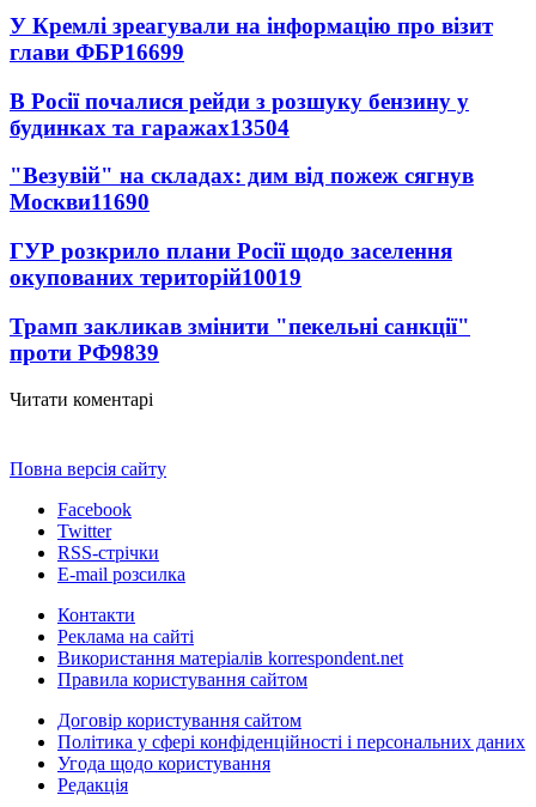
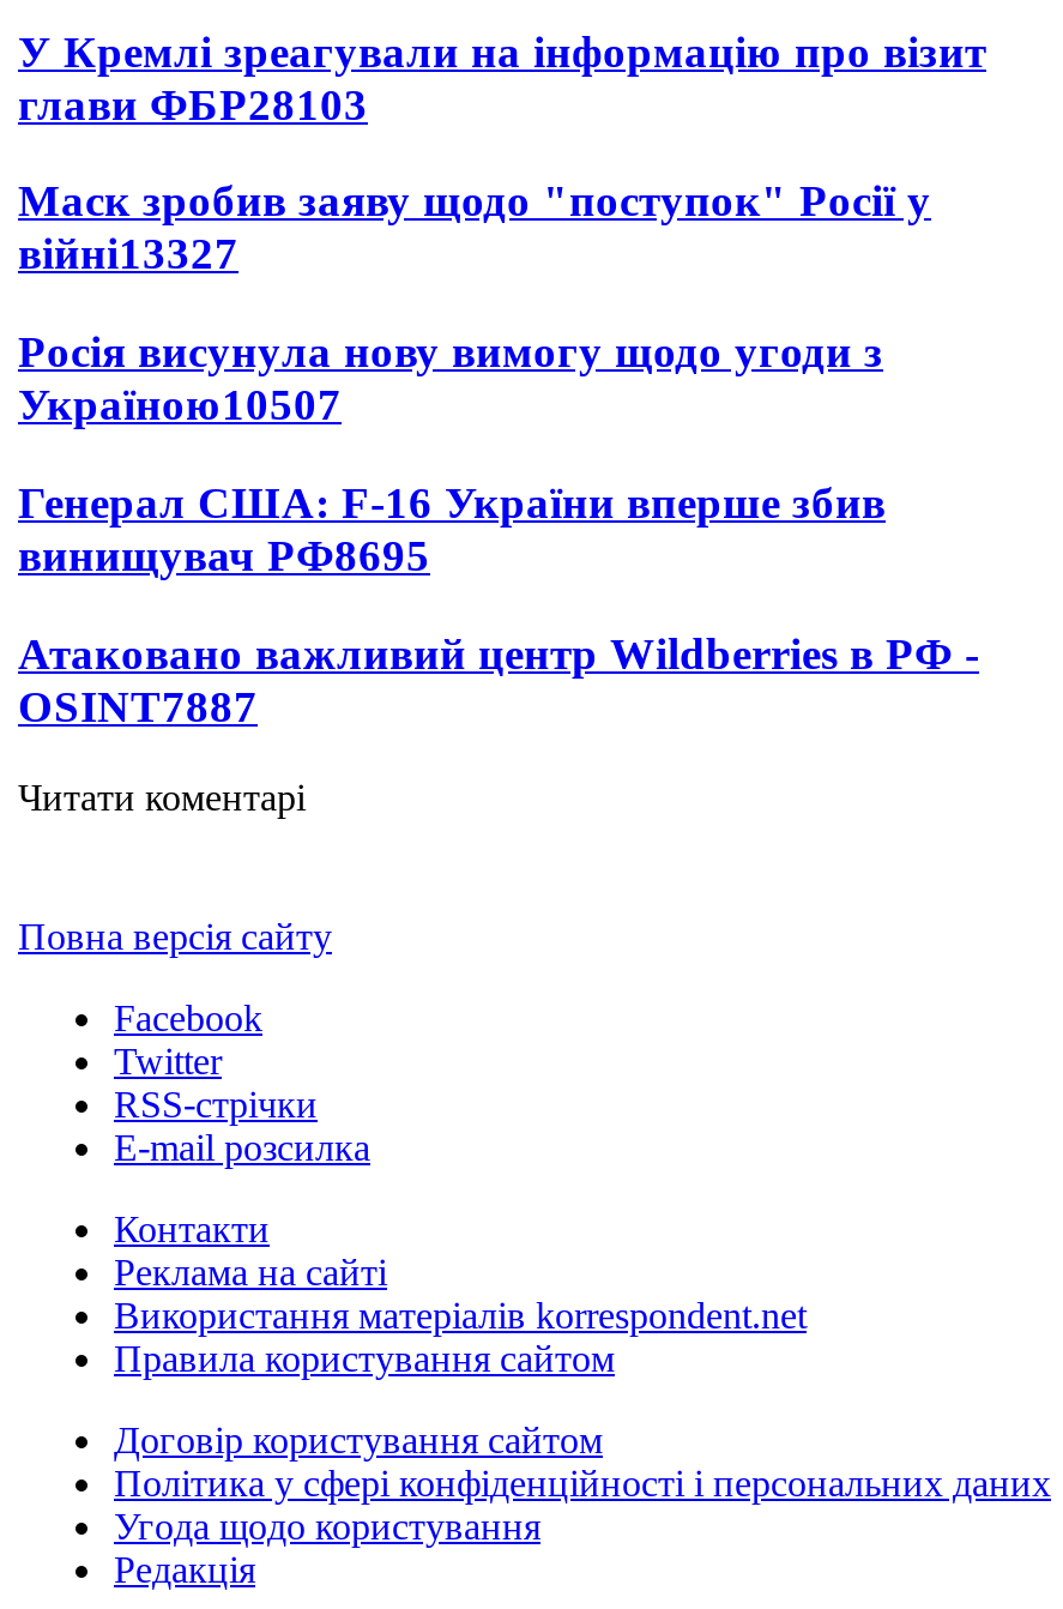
[10,39,184,65] глави ФБР16699 -> [18,79,368,129] глави ФБР28103
[10,88,469,140] В Росії почалися рейди з розшуку бензину у | будинках та гаражах13504 -> [18,176,931,280] Маск зробив заяву щодо "поступок" Росії у | війні13327
[10,163,474,215] "Везувій" на складах: дим від пожеж сягнув | Москви11690 -> [18,327,883,430] Росія висунула нову вимогу щодо угоди з | Україною10507
[10,238,452,290] ГУР розкрило плани Росії щодо заселення | окупованих територій10019 -> [18,477,886,581] Генерал США: F-16 України вперше збив | винищувач РФ8695
[10,313,470,365] Трамп закликав змінити "пекельні санкції" | проти РФ9839 -> [18,628,979,731] Атаковано важливий центр Wildberries в РФ - | OSINT7887

